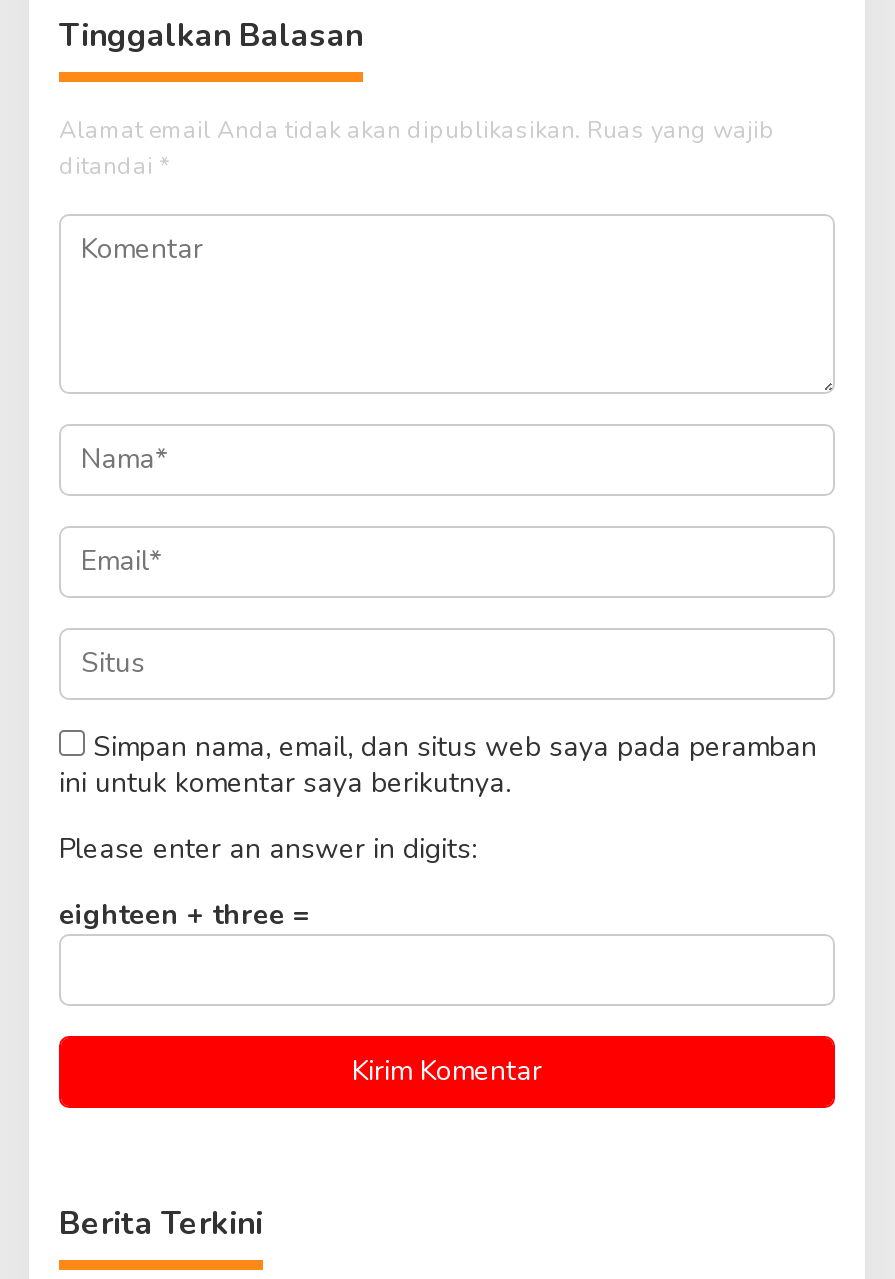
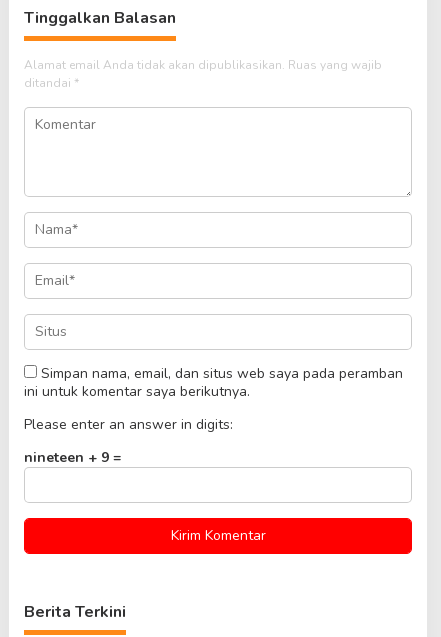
[59,896,309,934] eighteen + three = -> [24,448,121,467] nineteen + 9 =

